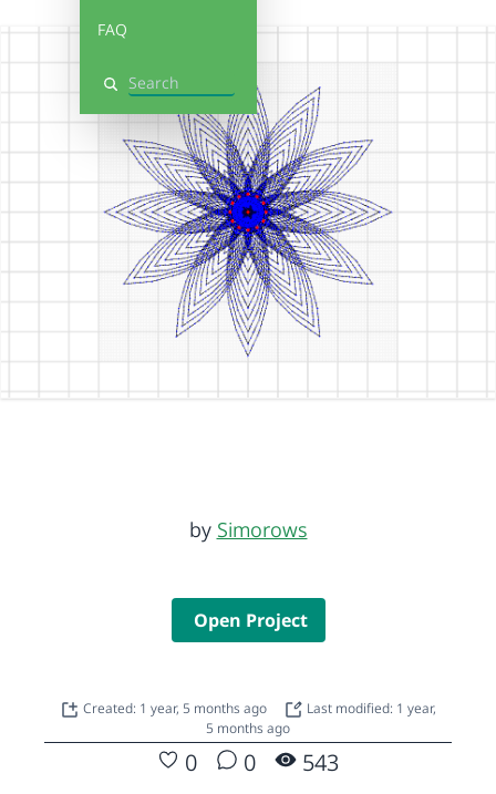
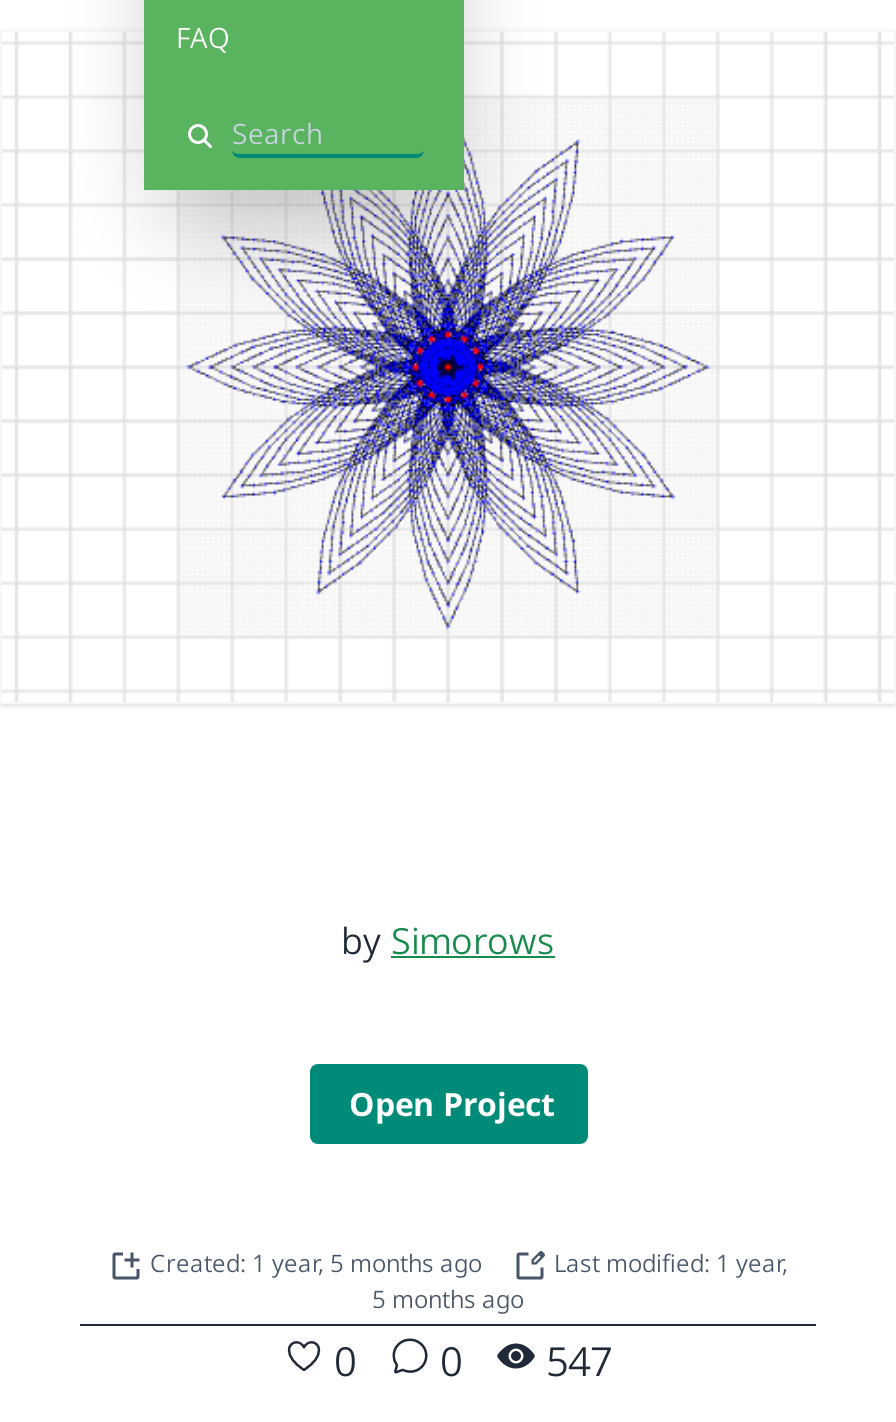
[179,747,339,777] 0 0 543 -> [324,1333,612,1387] 0 0 547

